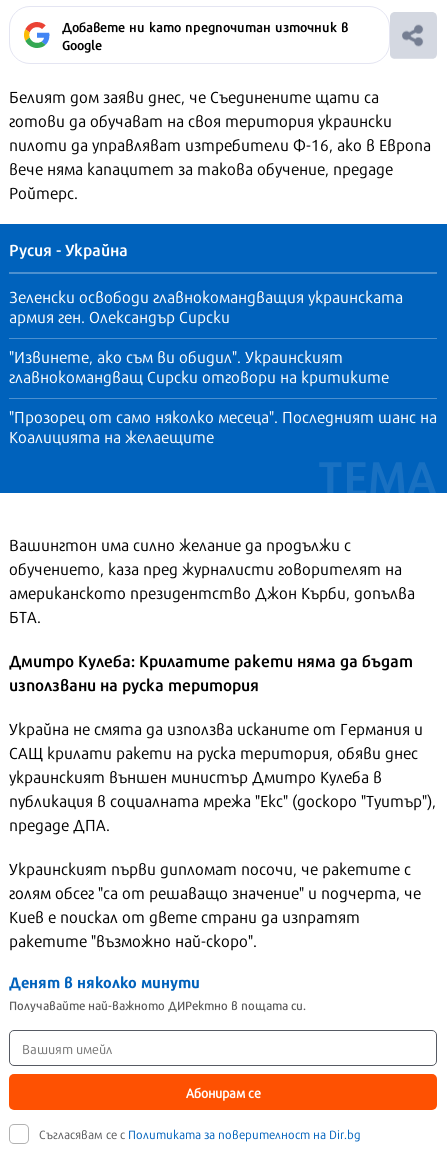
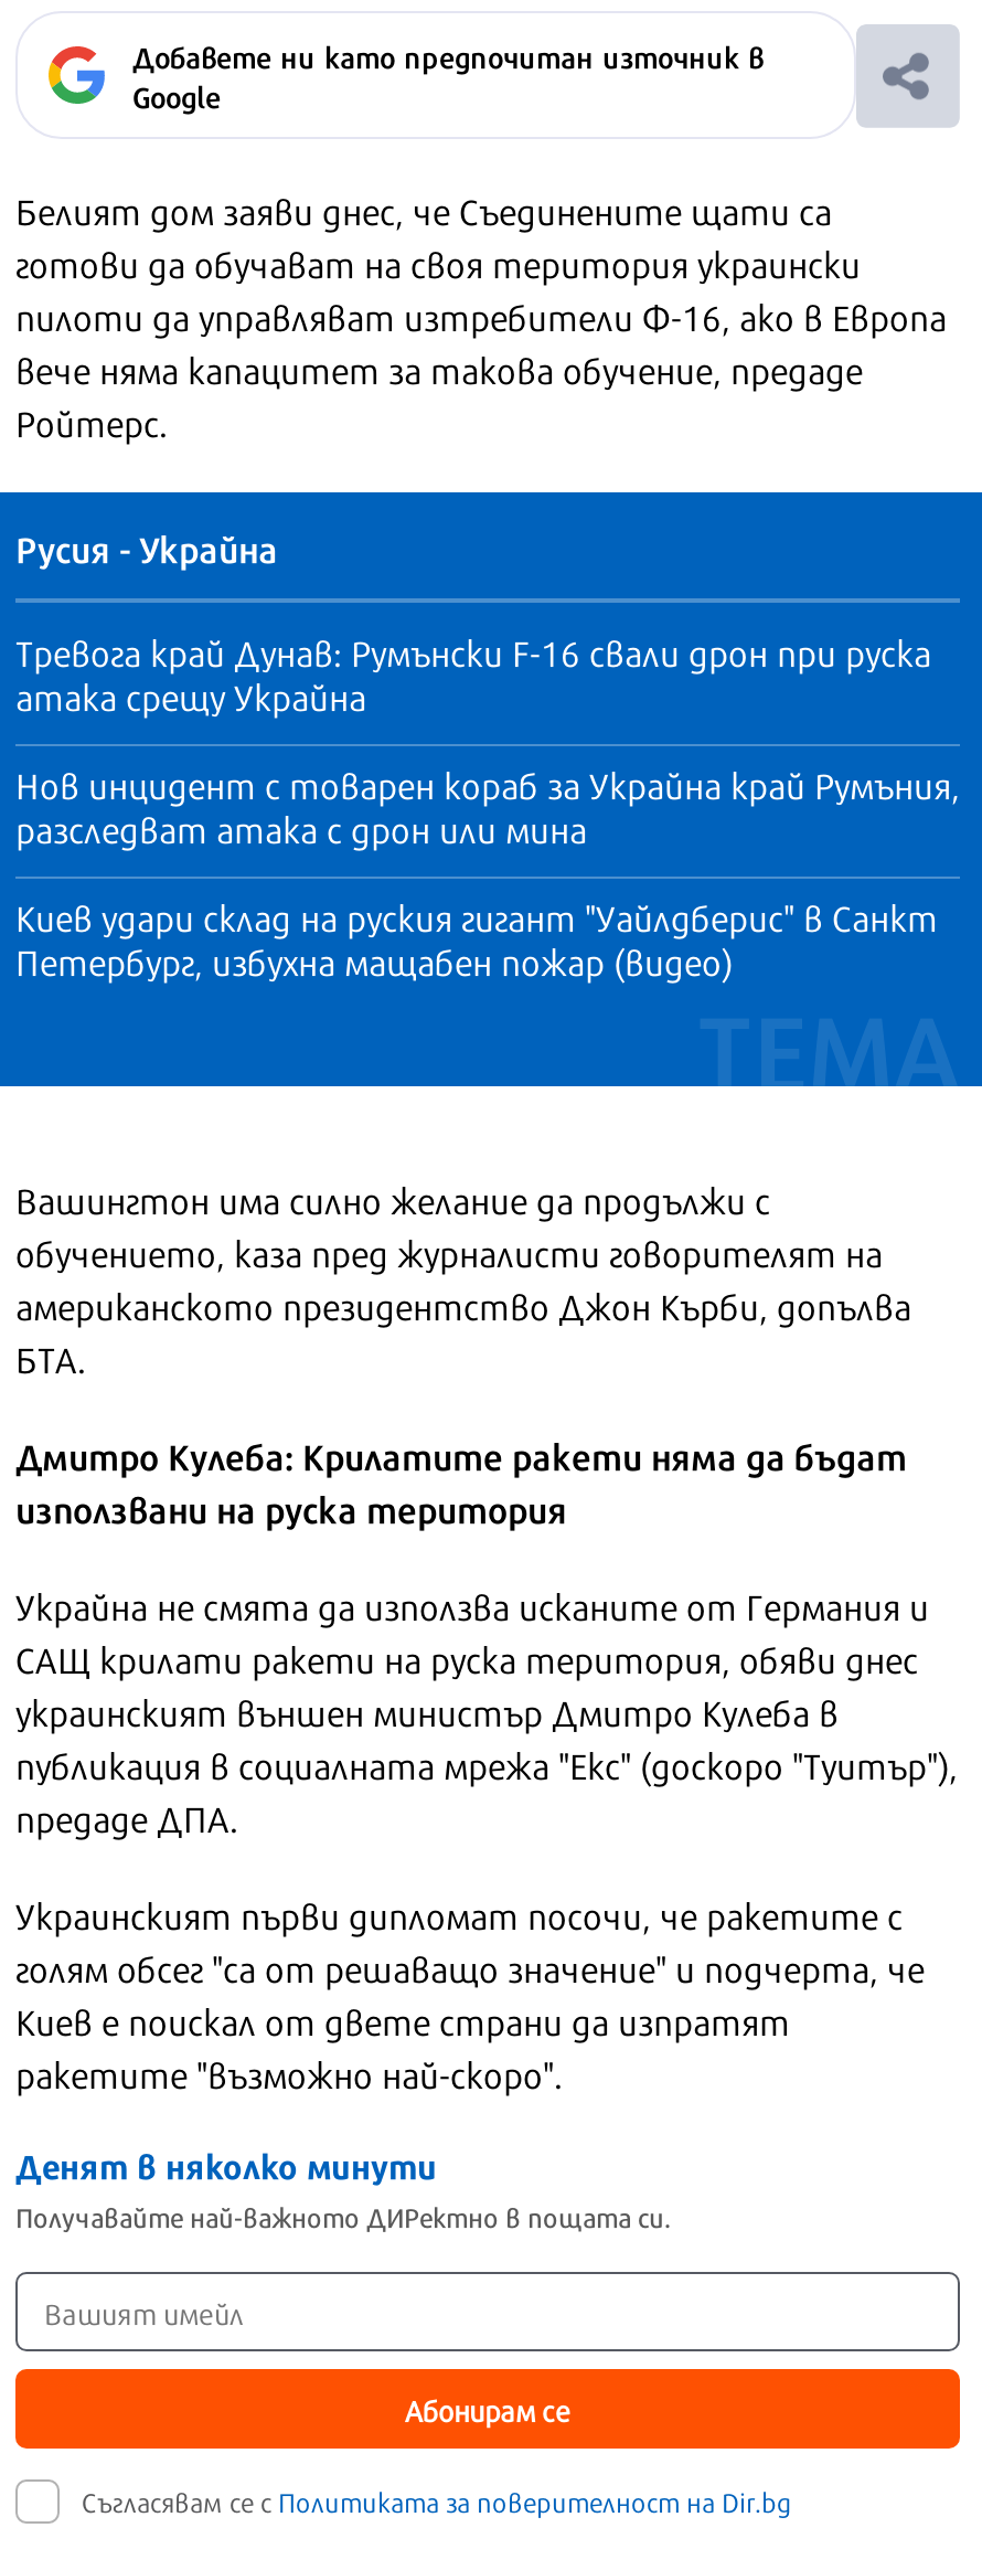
[9,284,403,328] Зеленски освободи главнокомандващия украинската | армия ген. Олександър Сирски -> [15,625,931,722] Тревога край Дунав: Румънски F-16 свали дрон при руска | атака срещу Украйна
[9,344,389,388] "Извинете, ако съм ви обидил". Украинският | главнокомандващ Сирски отговори на критиките -> [15,757,960,854] Нов инцидент с товарен кораб за Украйна край Румъния, | разследват атака с дрон или мина
[9,404,437,448] "Прозорец от само няколко месеца". Последният шанс на | Коалицията на желаещите -> [15,890,938,987] Киев удари склад на руския гигант "Уайлдберис" в Санкт | Петербург, избухна мащабен пожар (видео)

